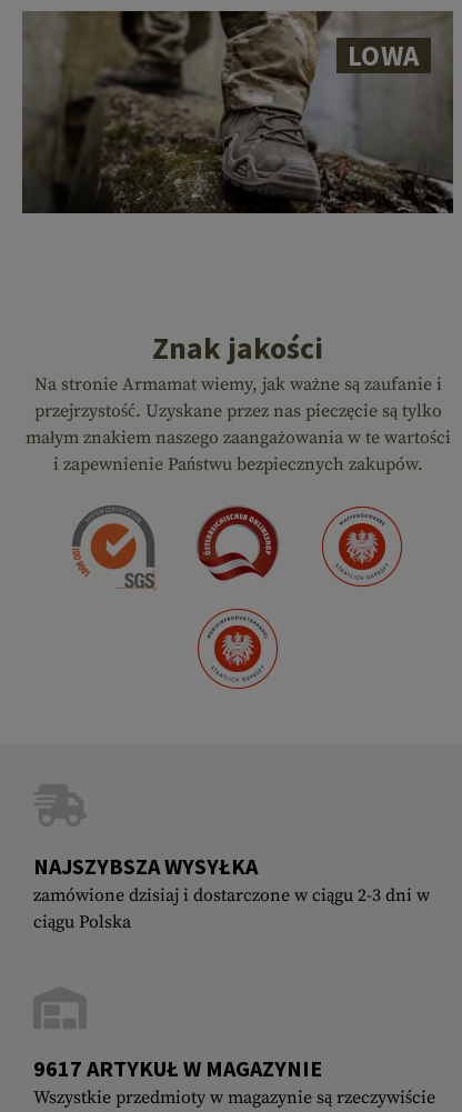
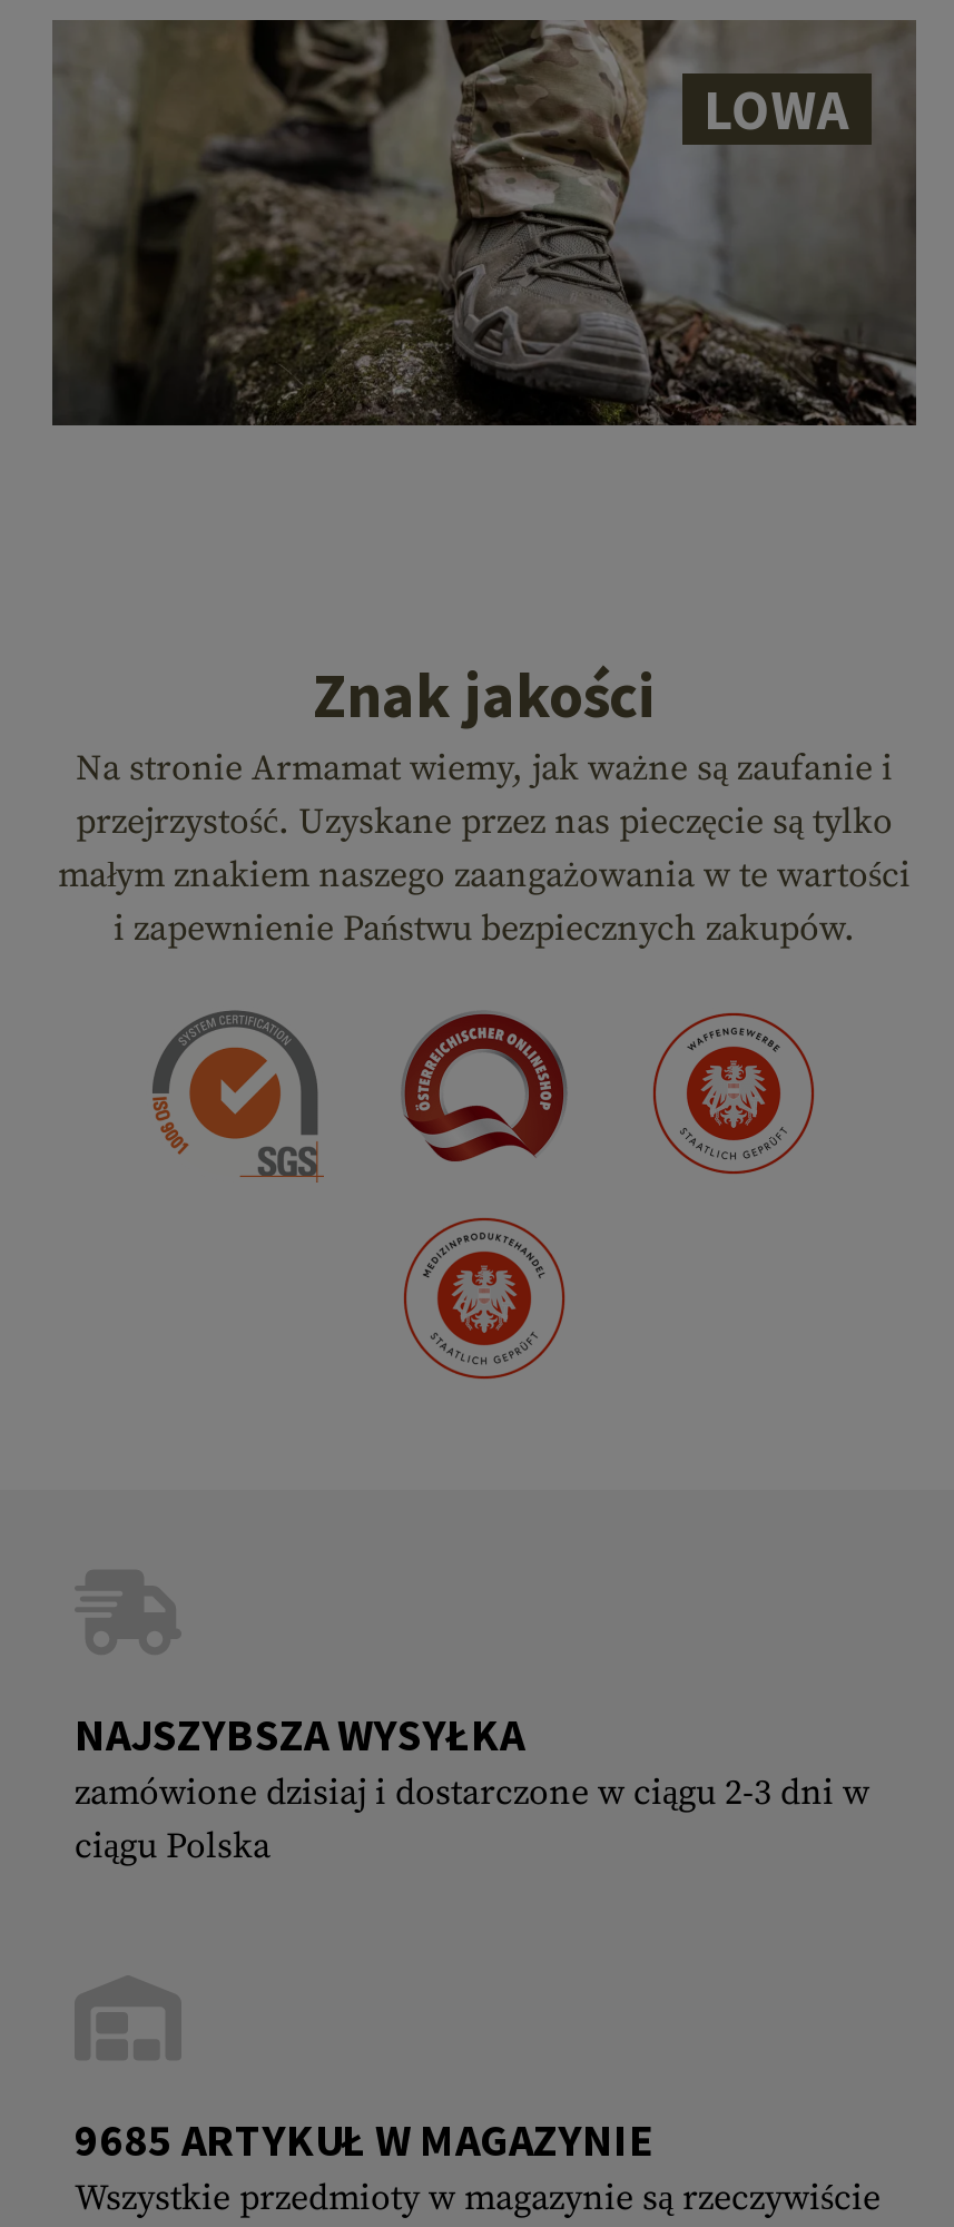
[33,1054,322,1082] 9617 ARTYKUŁ W MAGAZYNIE -> [75,2111,653,2167] 9685 ARTYKUŁ W MAGAZYNIE

